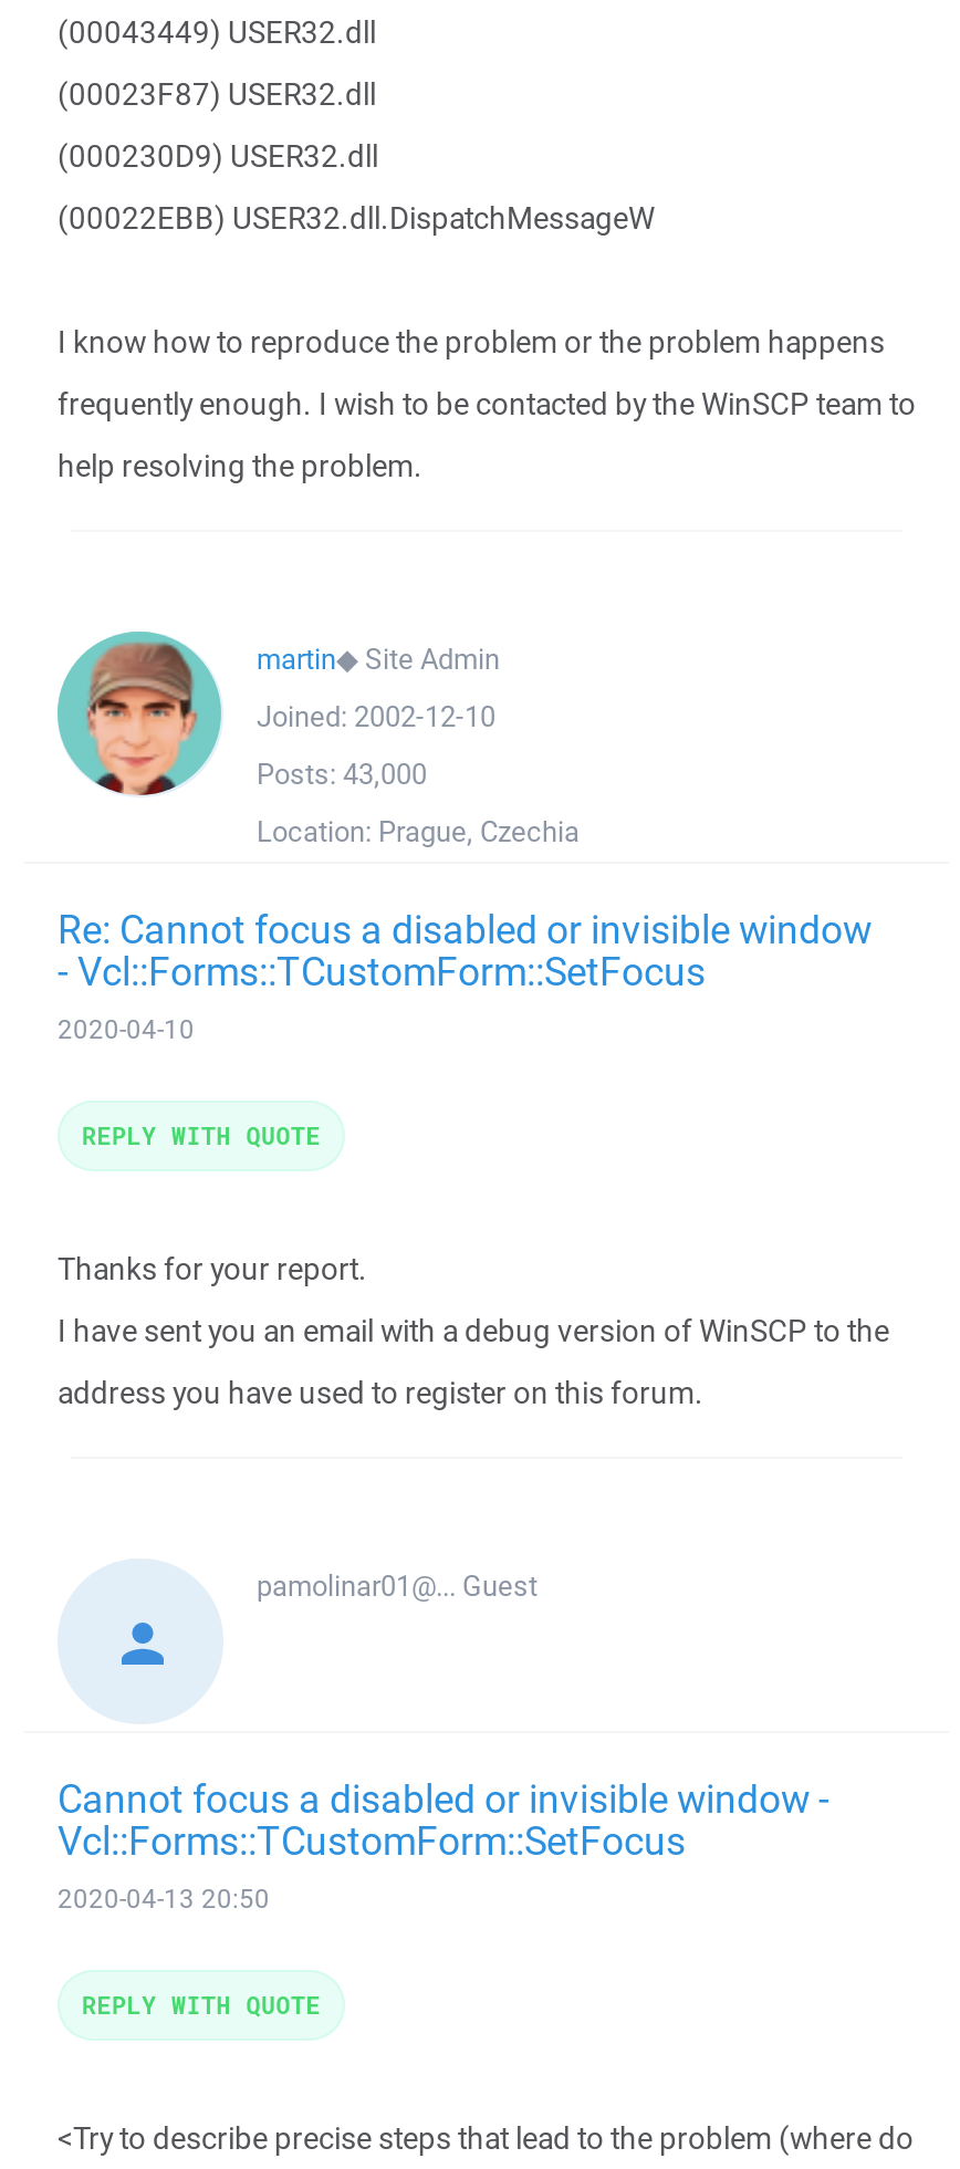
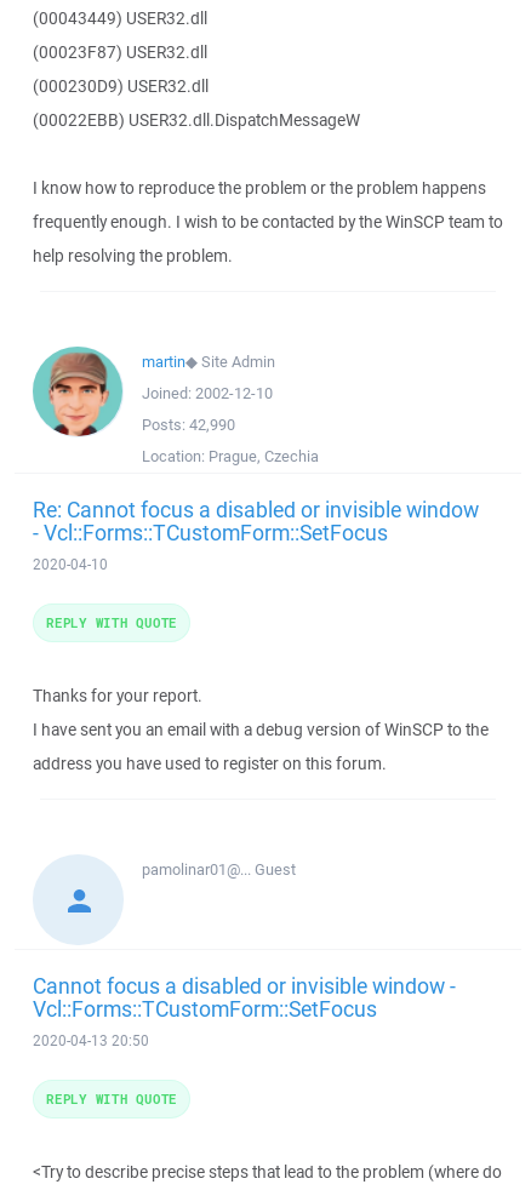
[257,755,427,793] Posts: 43,000 -> [142,414,235,435] Posts: 42,990

